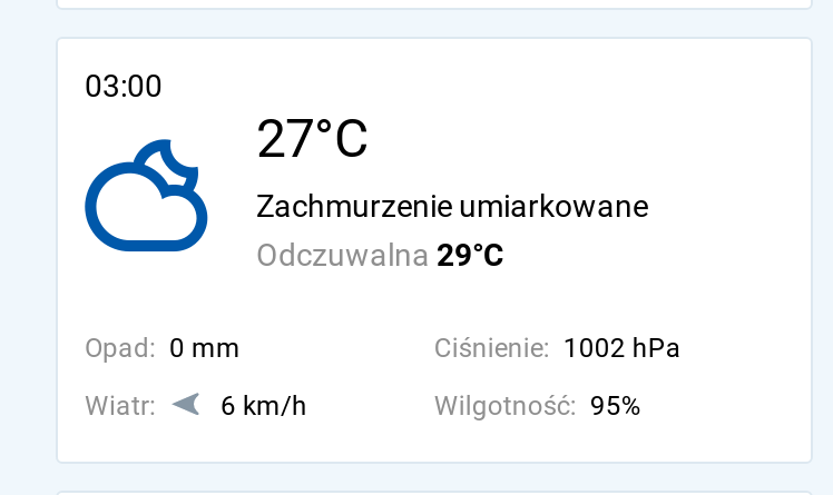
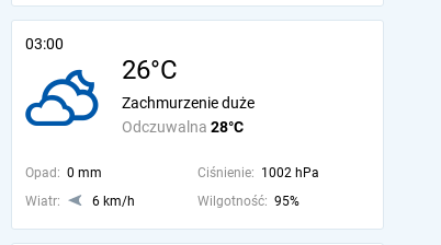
[82,108,370,255] [image] | 27°C -> [24,55,178,127] [image] | 26°C
[256,188,648,224] Zachmurzenie umiarkowane -> [122,94,255,112] Zachmurzenie duże
[256,237,503,273] Odczuwalna 29°C -> [122,118,244,136] Odczuwalna 28°C

